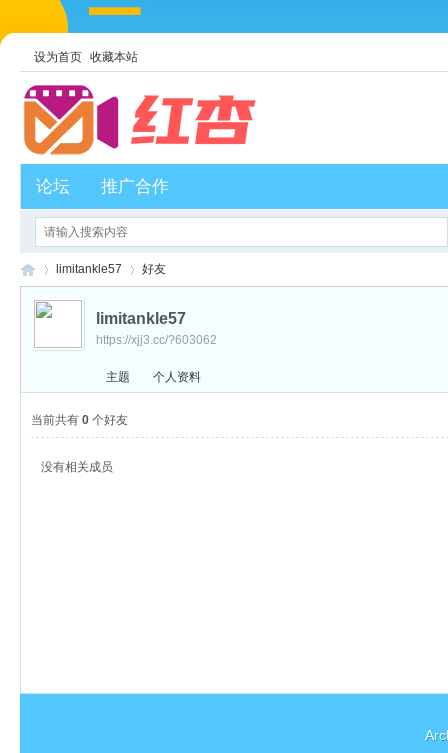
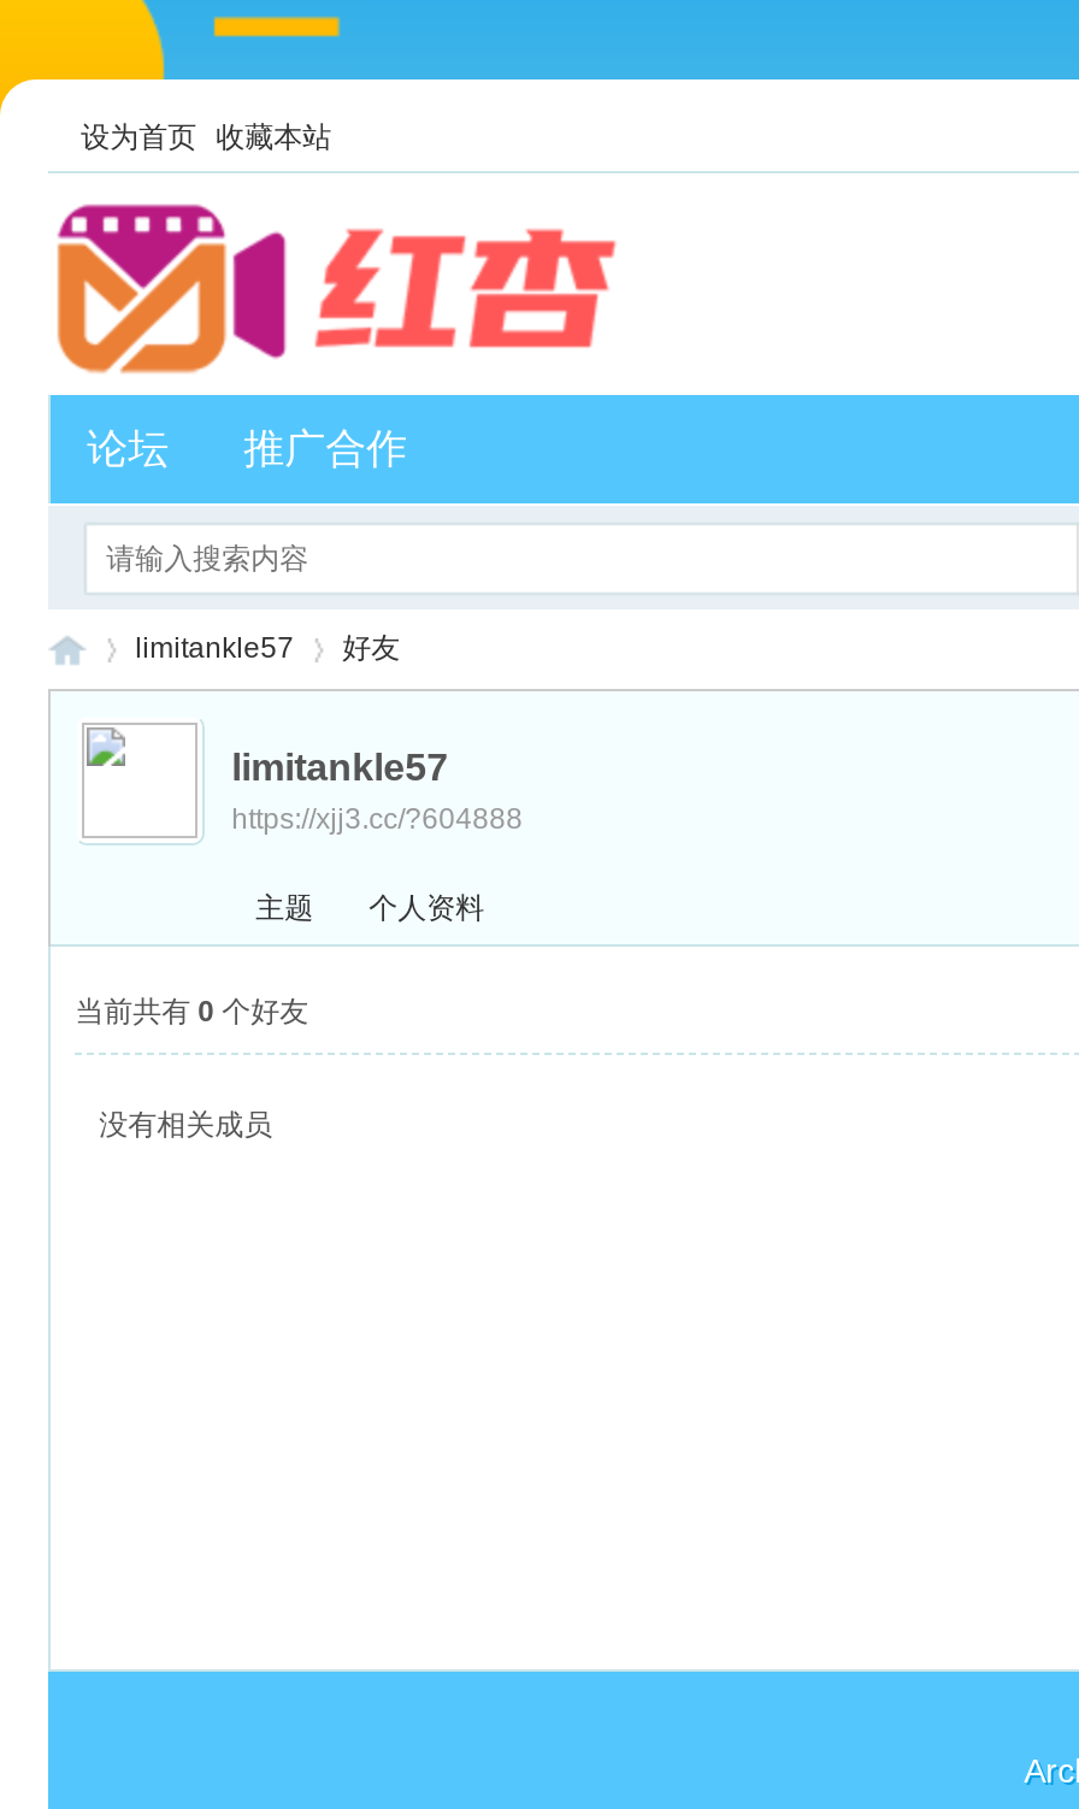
[96,333,217,347] https://xjj3.cc/?603062 -> [232,802,523,836] https://xjj3.cc/?604888

